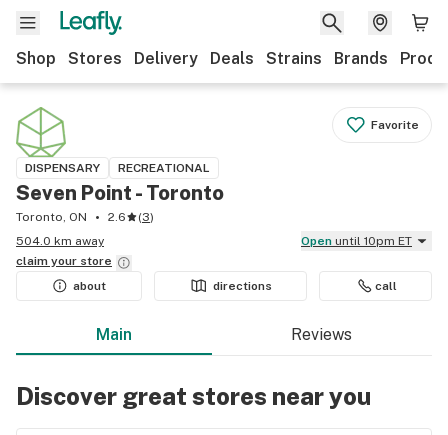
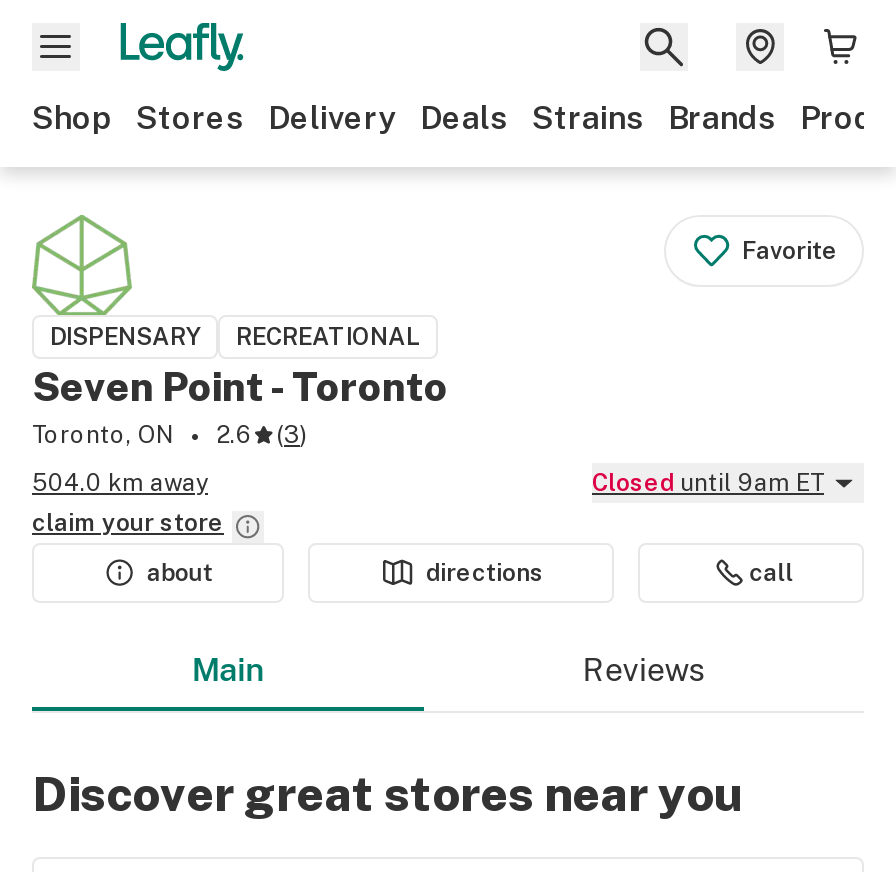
[310,234,412,248] Open until 10pm ET -> [608,469,824,497] Closed until 9am ET

